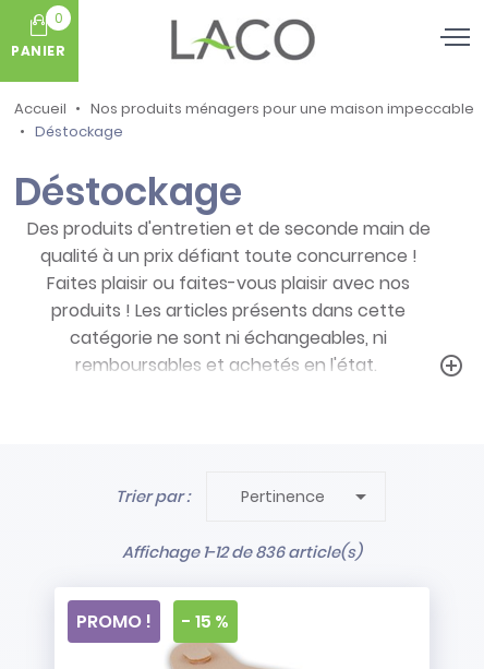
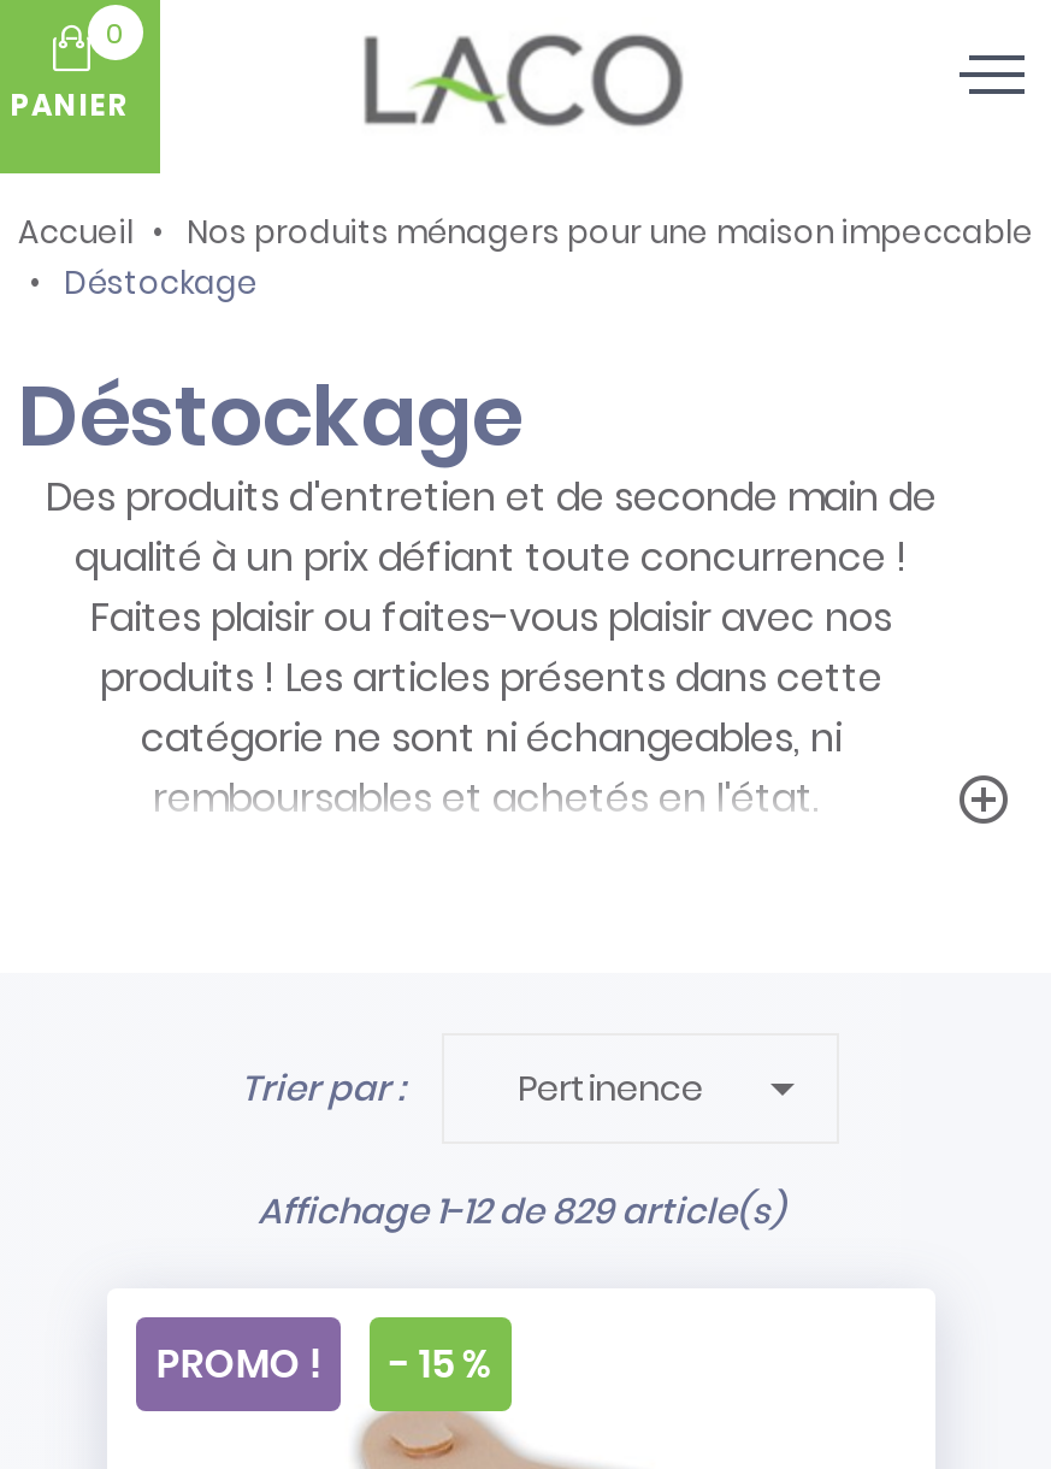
[122,541,362,563] Affichage 1-12 de 836 article(s) -> [258,1187,785,1235] Affichage 1-12 de 829 article(s)

